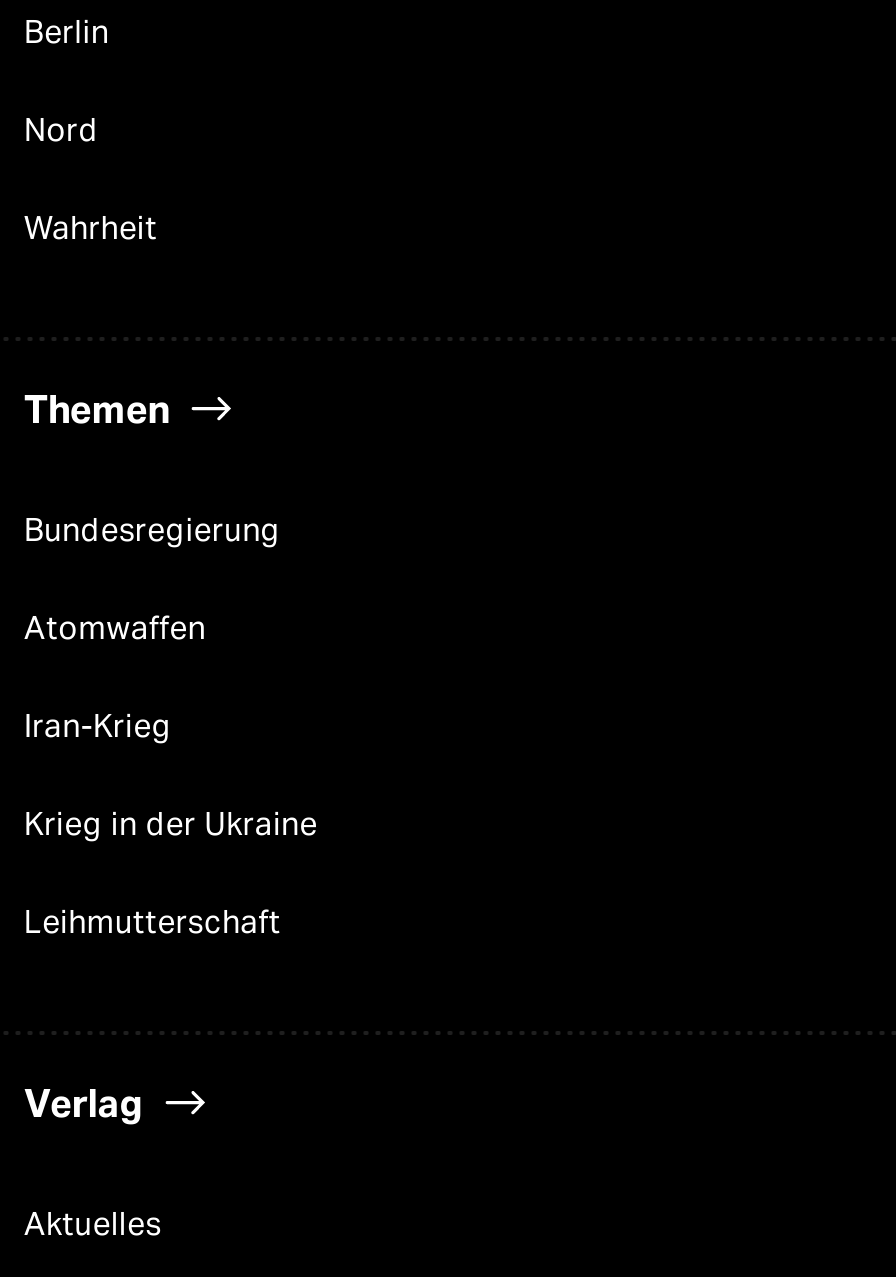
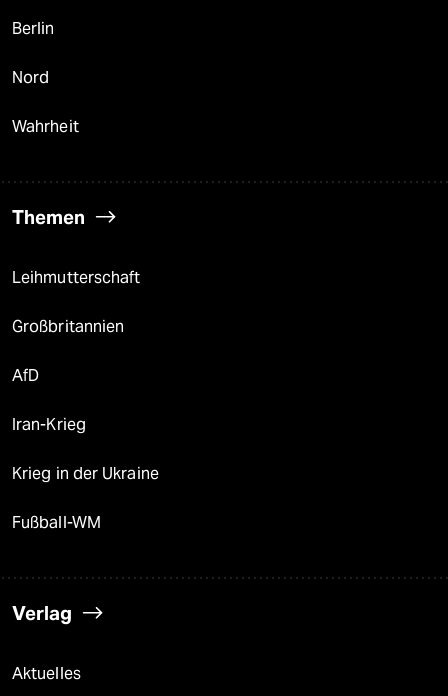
[24,511,281,647] Bundesregierung | Atomwaffen -> [12,317,124,385] Großbritannien | AfD
none -> [12,513,101,532] Fußball-WM
moved [24,903,281,941] -> [12,268,140,287]: Leihmutterschaft

